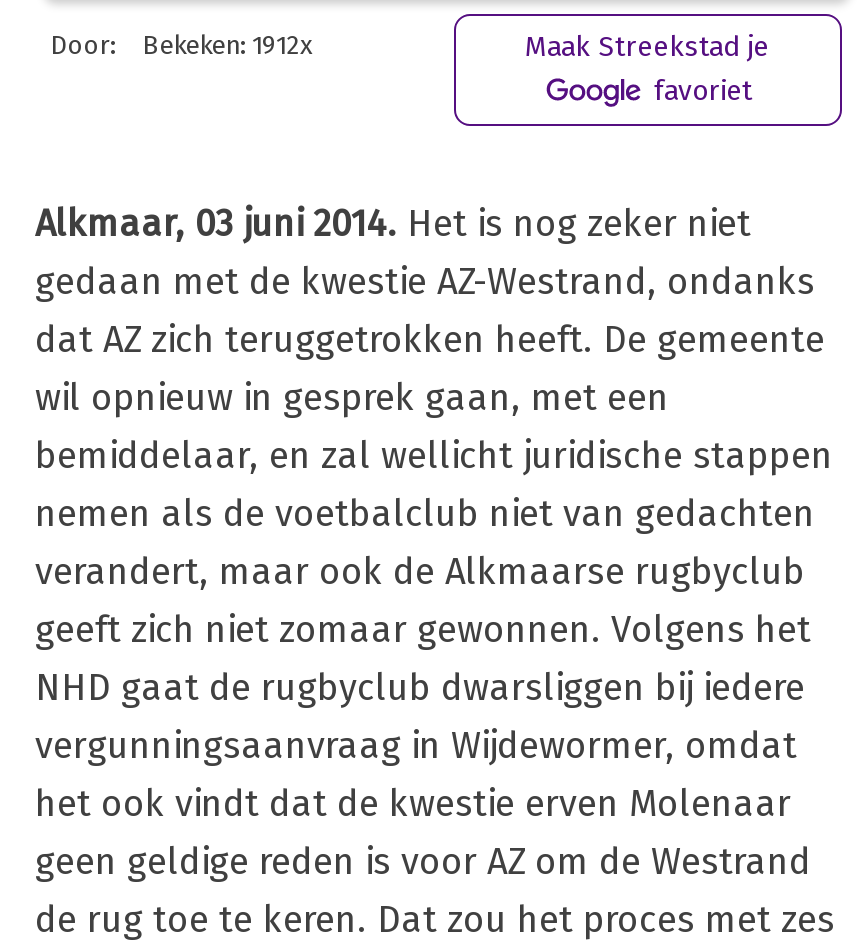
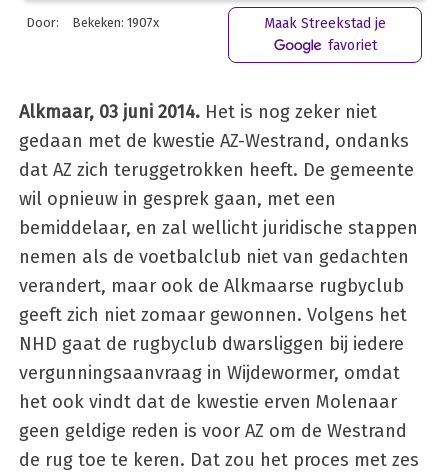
[50,30,312,60] Door: Bekeken: 1912x -> [26,15,159,30] Door: Bekeken: 1907x

